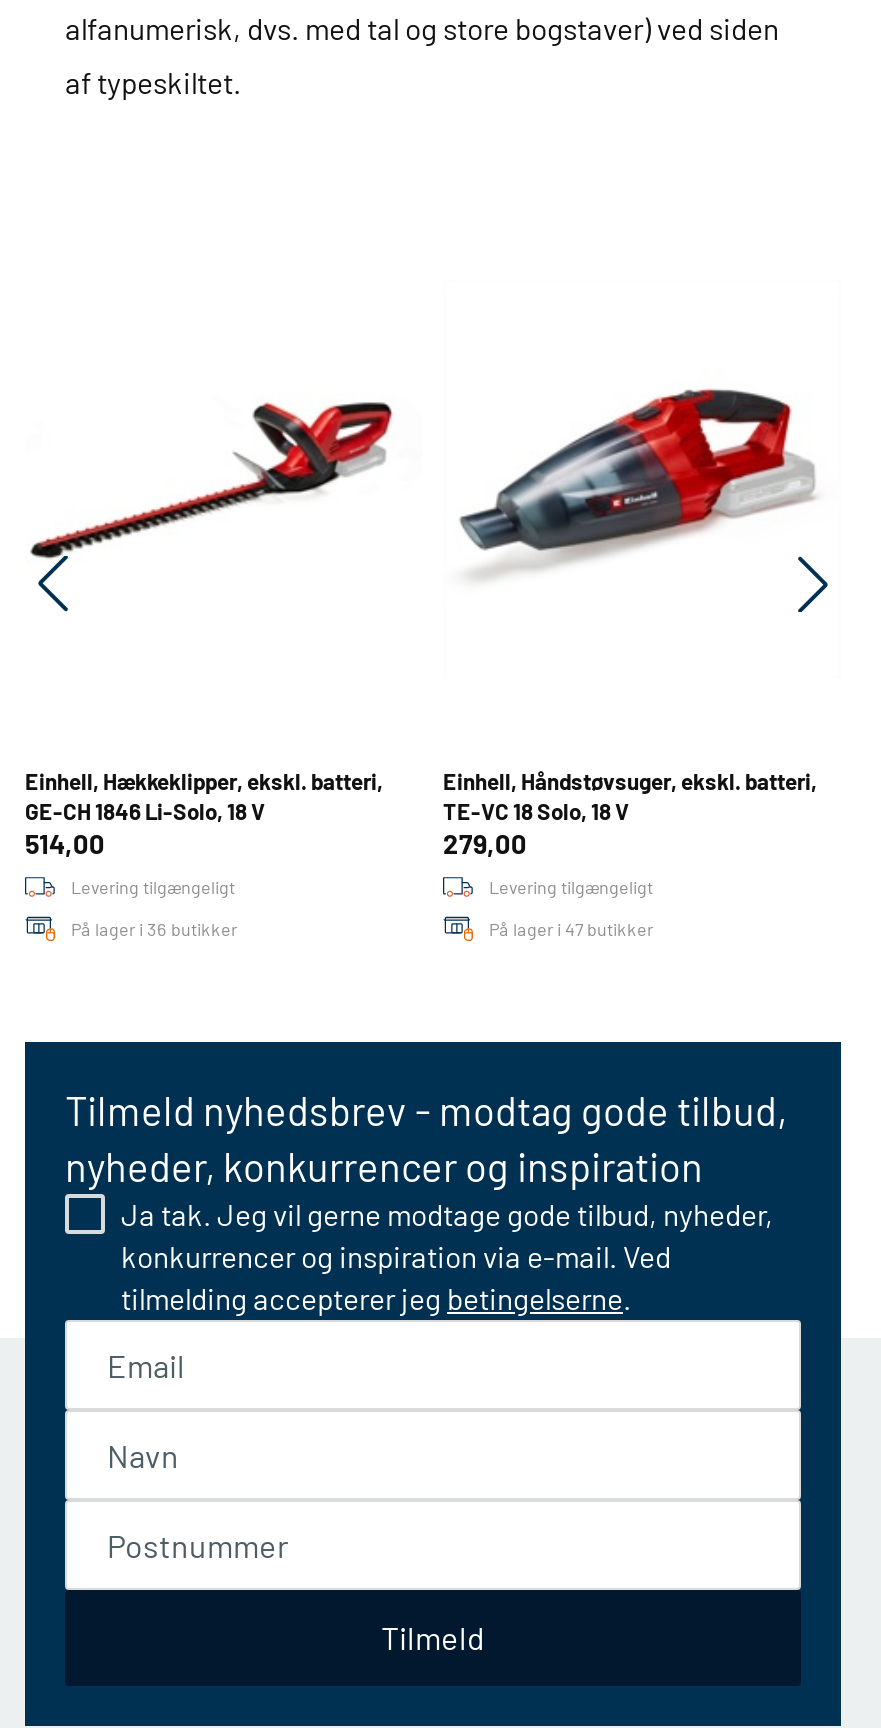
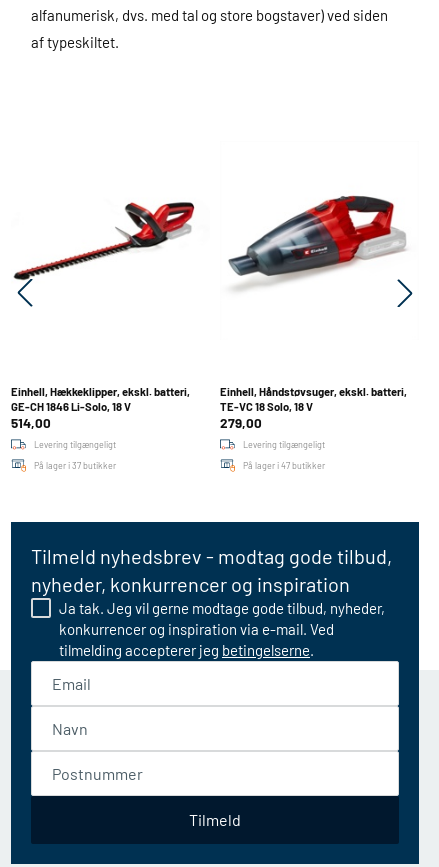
[71,918,237,940] På lager i 36 butikker -> [34,460,116,471] På lager i 37 butikker

